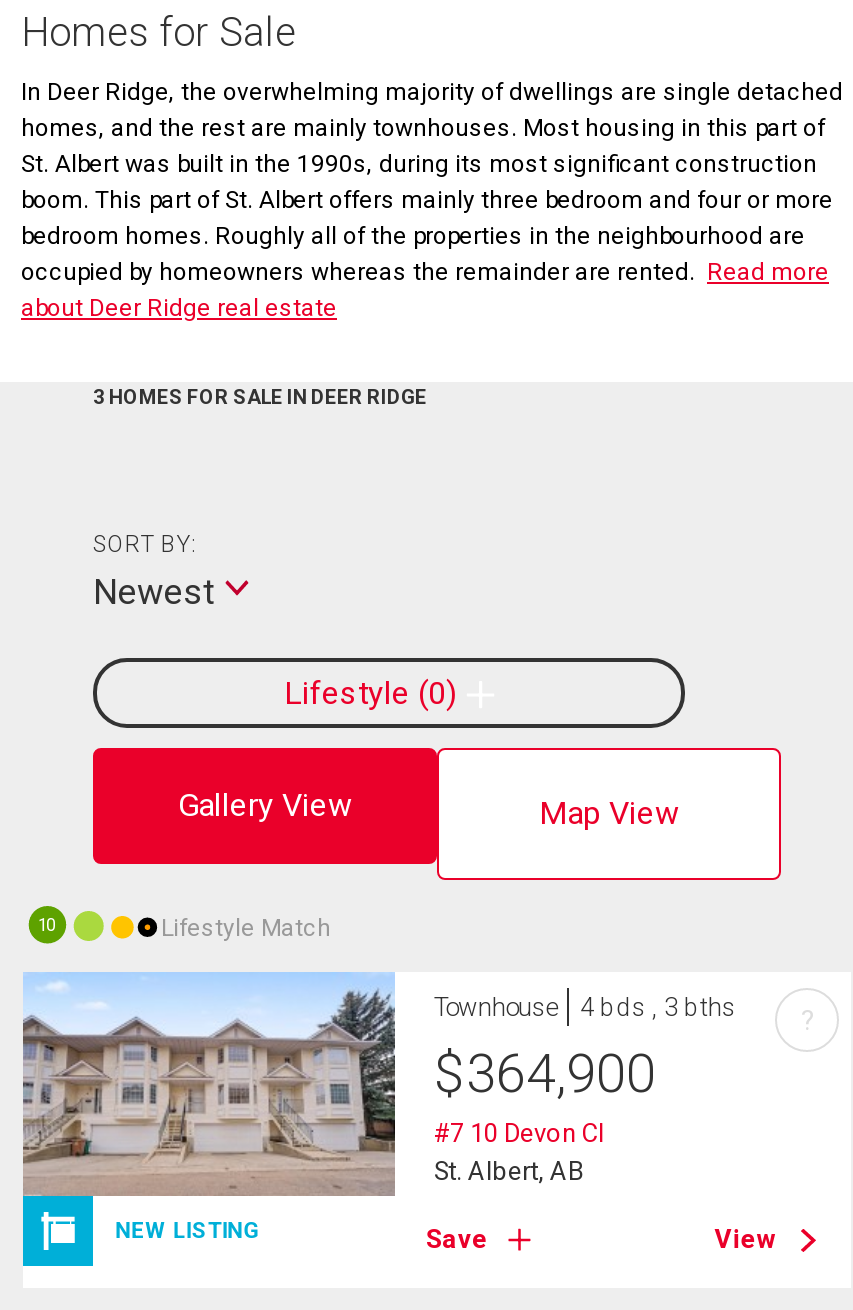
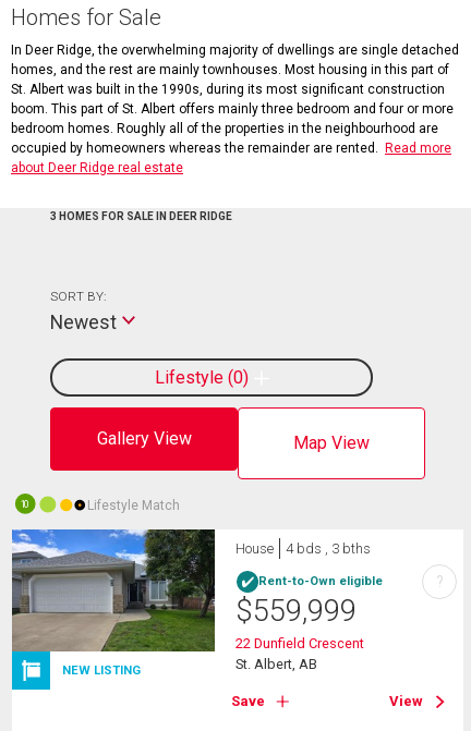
[25,972,558,1196] [image] | Townhouse -> [12,528,274,651] [image] | House
[434,1042,656,1148] $364,900 | #7 10 Devon Cl -> [236,574,383,651] Rent-to-Own eligible | $559,999 | 22 Dunfield Crescent

